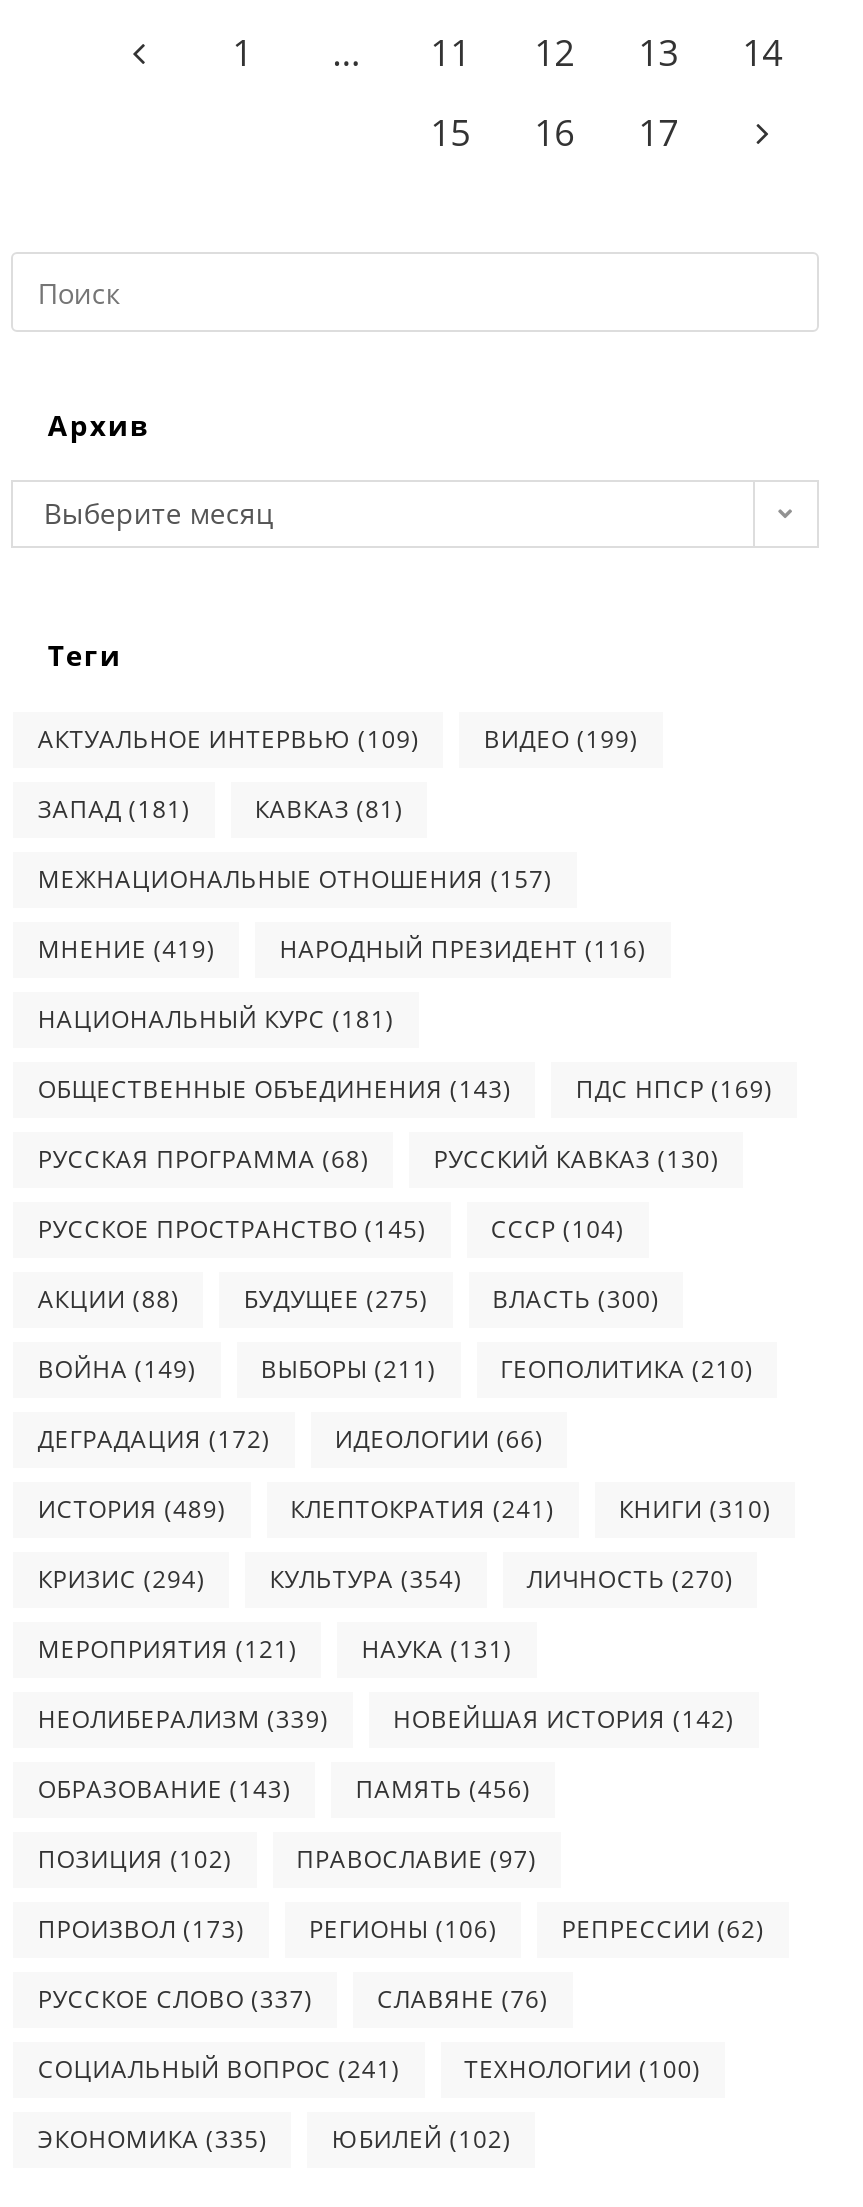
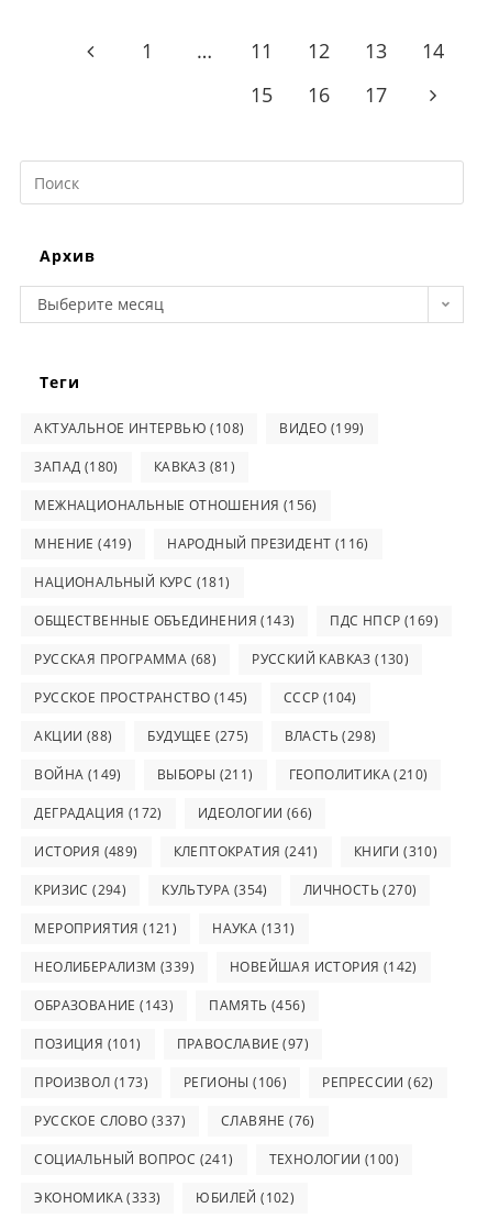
[38,722,420,756] АКТУАЛЬНОЕ ИНТЕРВЬЮ (109) -> [35,419,244,437] АКТУАЛЬНОЕ ИНТЕРВЬЮ (108)
[38,792,403,826] ЗАПАД (181) КАВКАЗ (81) -> [35,457,235,476] ЗАПАД (180) КАВКАЗ (81)
[38,862,553,896] МЕЖНАЦИОНАЛЬНЫЕ ОТНОШЕНИЯ (157) -> [35,496,317,514] МЕЖНАЦИОНАЛЬНЫЕ ОТНОШЕНИЯ (156)
[38,1282,660,1316] АКЦИИ (88) БУДУЩЕЕ (275) ВЛАСТЬ (300) -> [35,727,376,745] АКЦИИ (88) БУДУЩЕЕ (275) ВЛАСТЬ (298)
[38,1842,537,1876] ПОЗИЦИЯ (102) ПРАВОСЛАВИЕ (97) -> [35,1034,309,1053] ПОЗИЦИЯ (101) ПРАВОСЛАВИЕ (97)
[38,2122,511,2156] ЭКОНОМИКА (335) ЮБИЛЕЙ (102) -> [35,1188,295,1207] ЭКОНОМИКА (333) ЮБИЛЕЙ (102)

